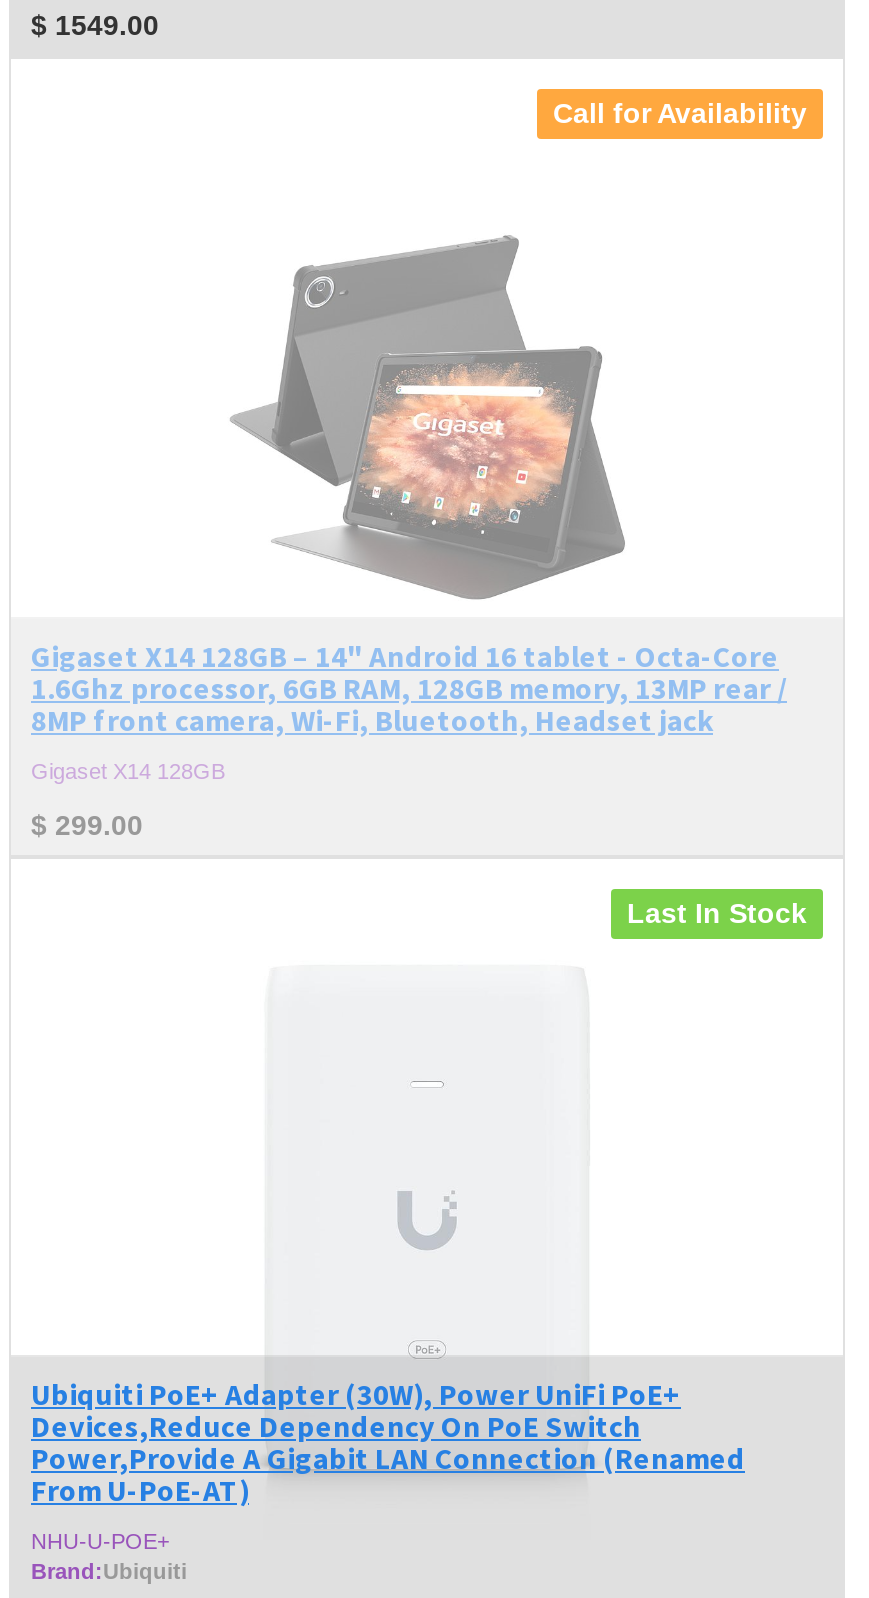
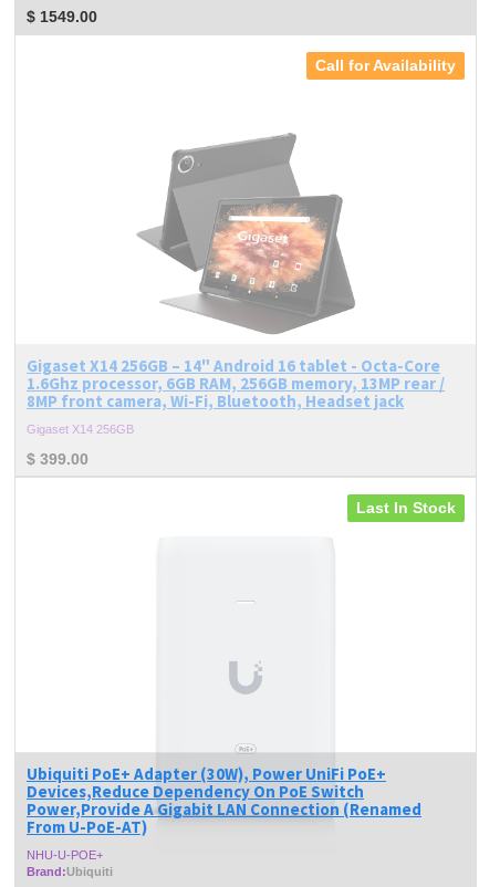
[31,636,779,674] Gigaset X14 128GB – 14" Android 16 tablet - Octa-Core -> [27,354,440,375] Gigaset X14 256GB – 14" Android 16 tablet - Octa-Core
[31,668,787,706] 1.6Ghz processor, 6GB RAM, 128GB memory, 13MP rear / -> [27,372,445,393] 1.6Ghz processor, 6GB RAM, 256GB memory, 13MP rear /
[31,759,225,783] Gigaset X14 128GB -> [27,422,134,436] Gigaset X14 256GB
[31,809,143,841] $299.00 -> [27,450,88,468] $399.00

